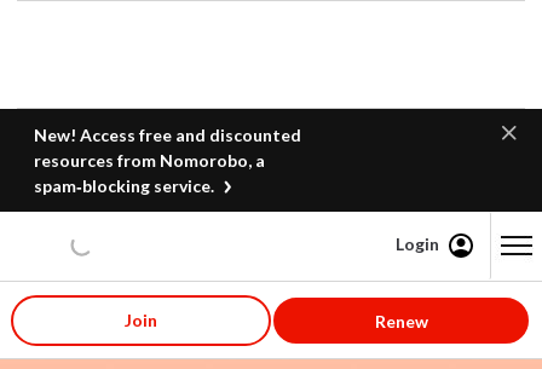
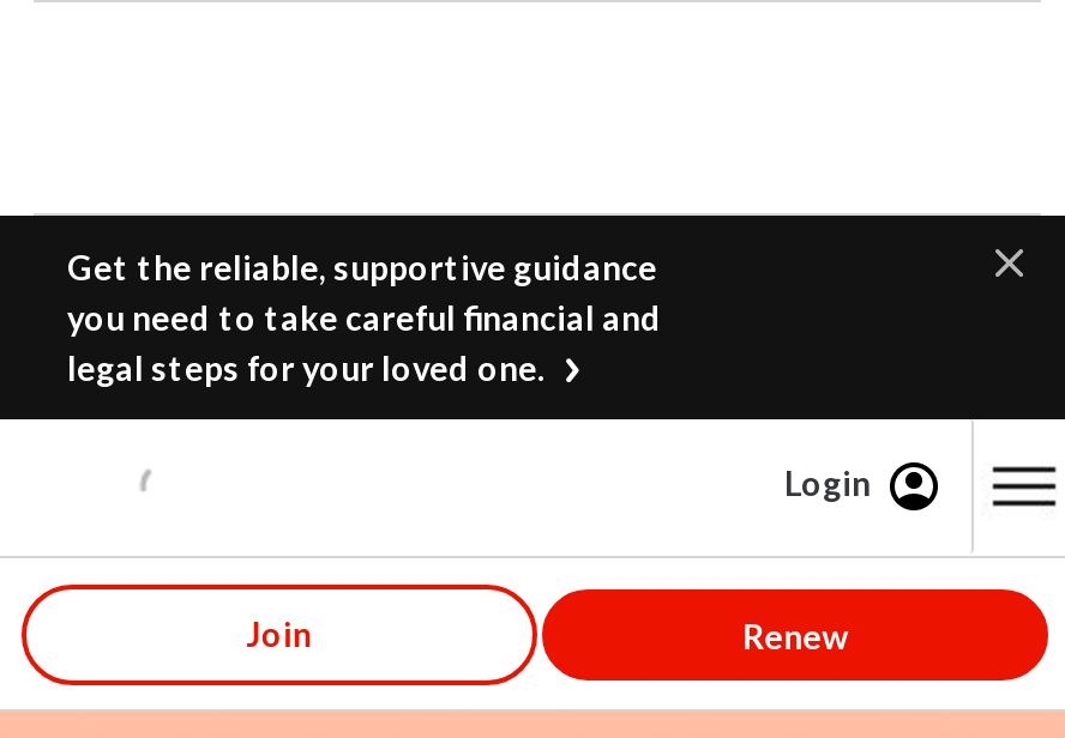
[34,125,301,196] New! Access free and discounted | resources from Nomorobo, a | spam‑blocking service. -> [67,247,662,388] Get the reliable, supportive guidance | you need to take careful financial and | legal steps for your loved one.

